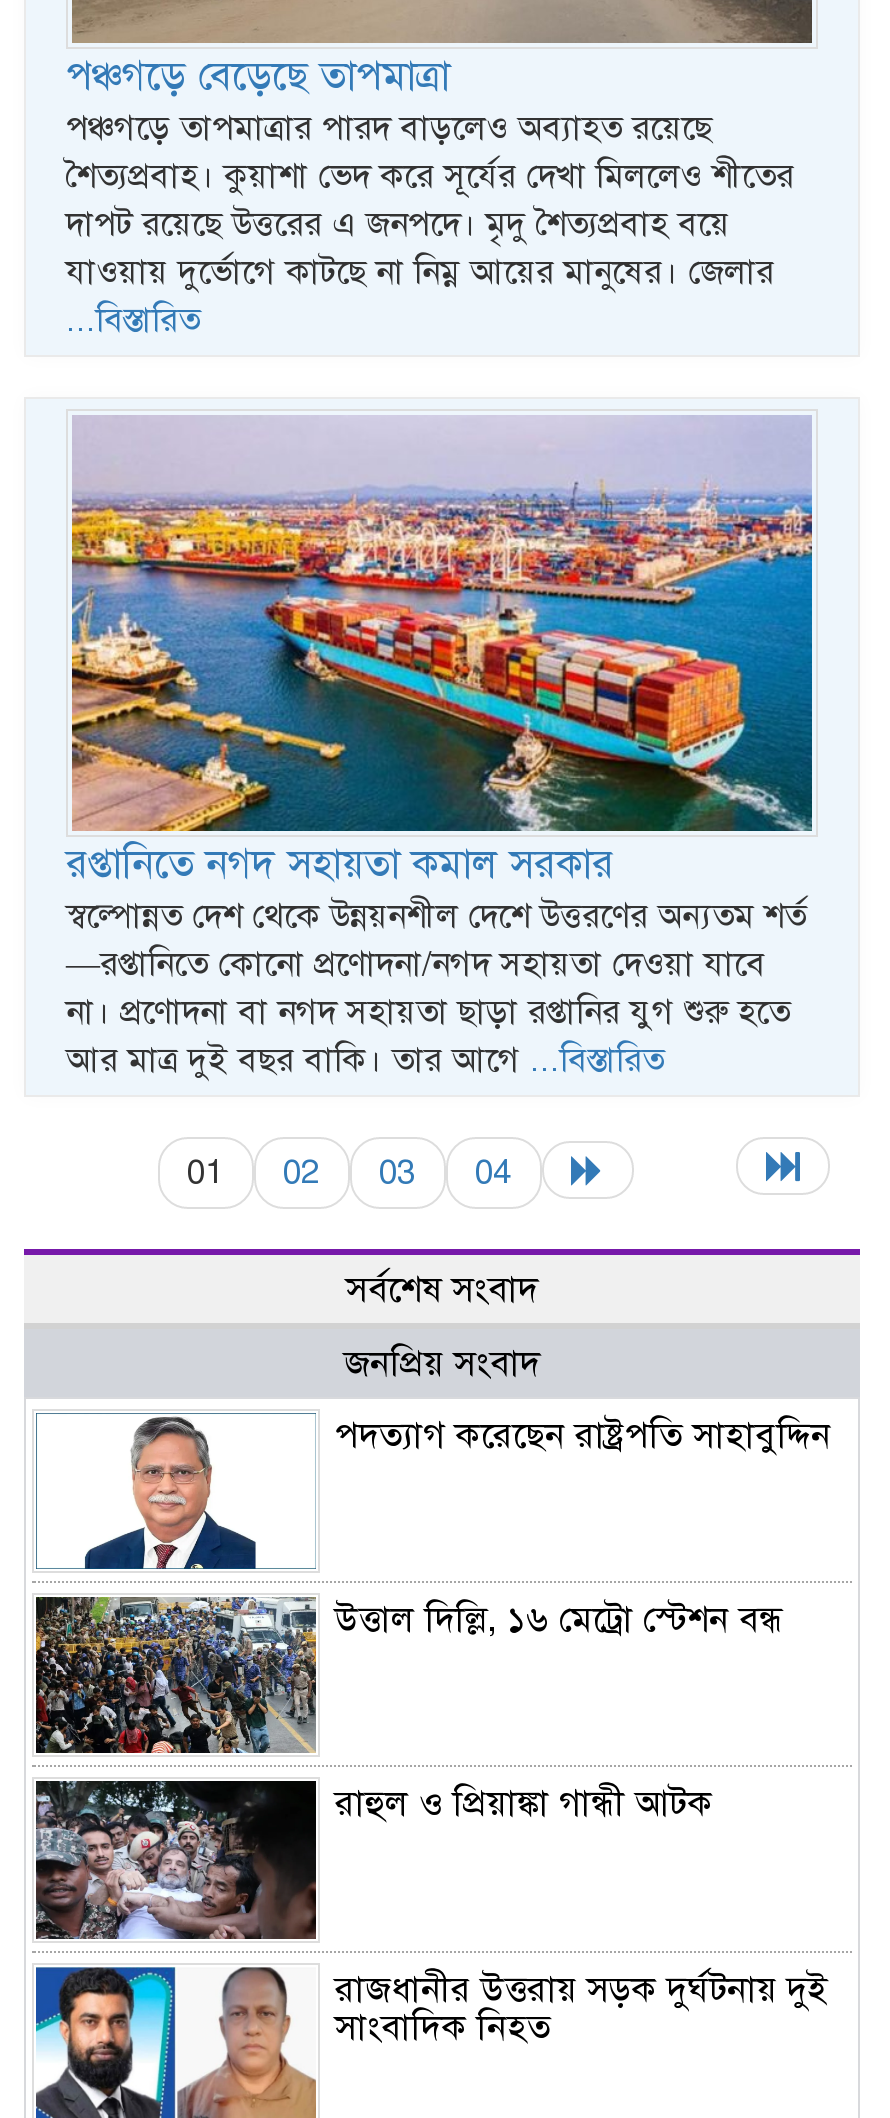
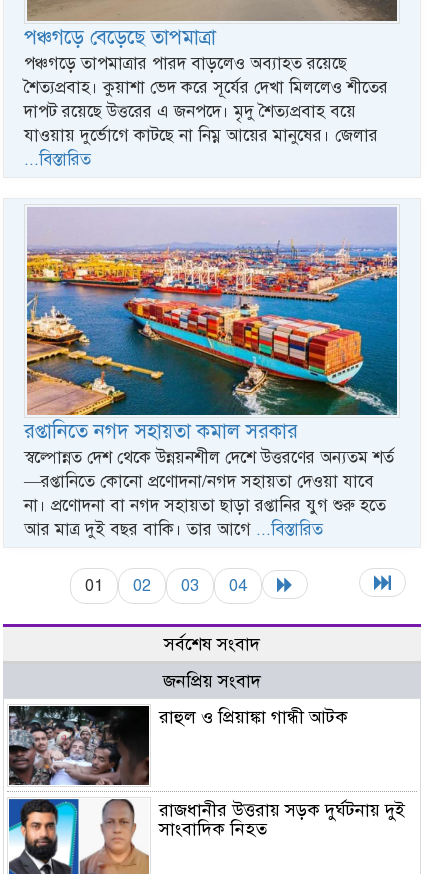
[36,1412,831,1572] [image] | পদত্যাগ করেছেন রাষ্ট্রপতি সাহাবুদ্দিন -> none
[34,1596,783,1764] [image] | উত্তাল দিল্লি, ১৬ মেট্রো স্টেশন বন্ধ -> none

